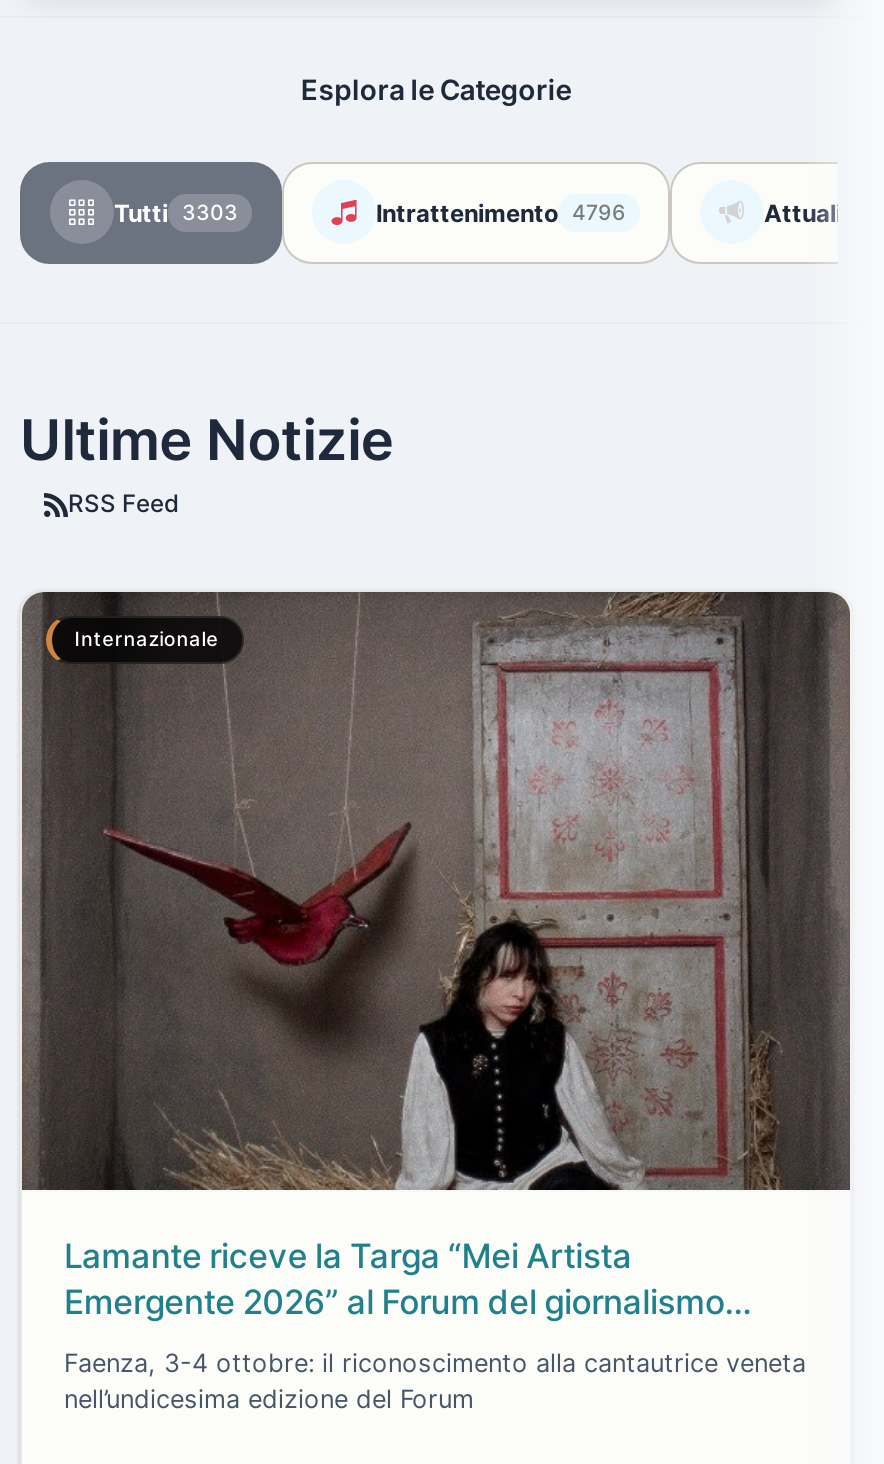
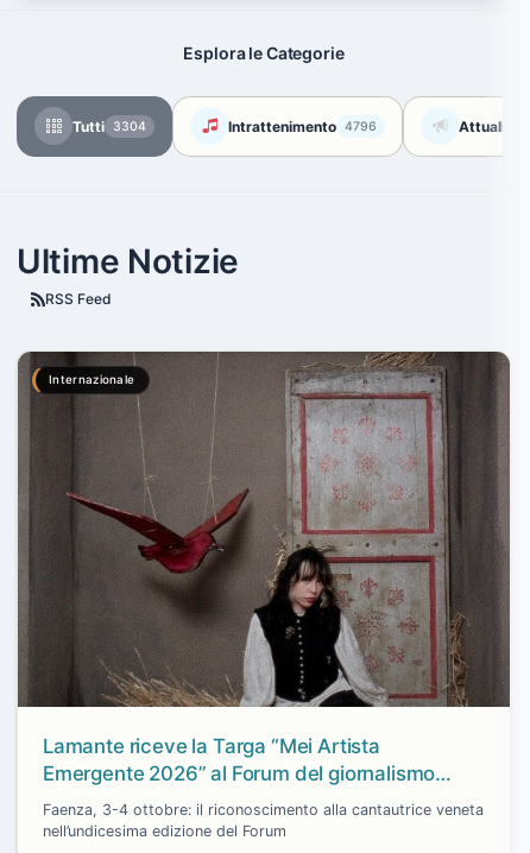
[114,198,238,228] Tutti 3303 -> [72,117,146,135] Tutti 3304

